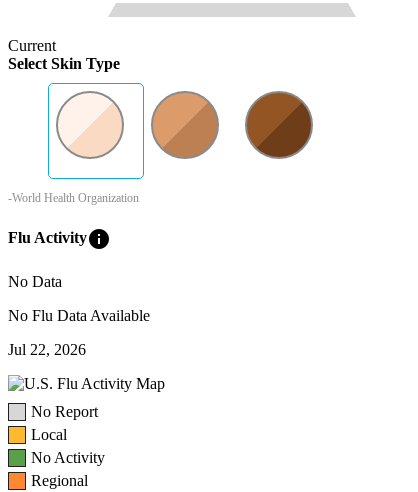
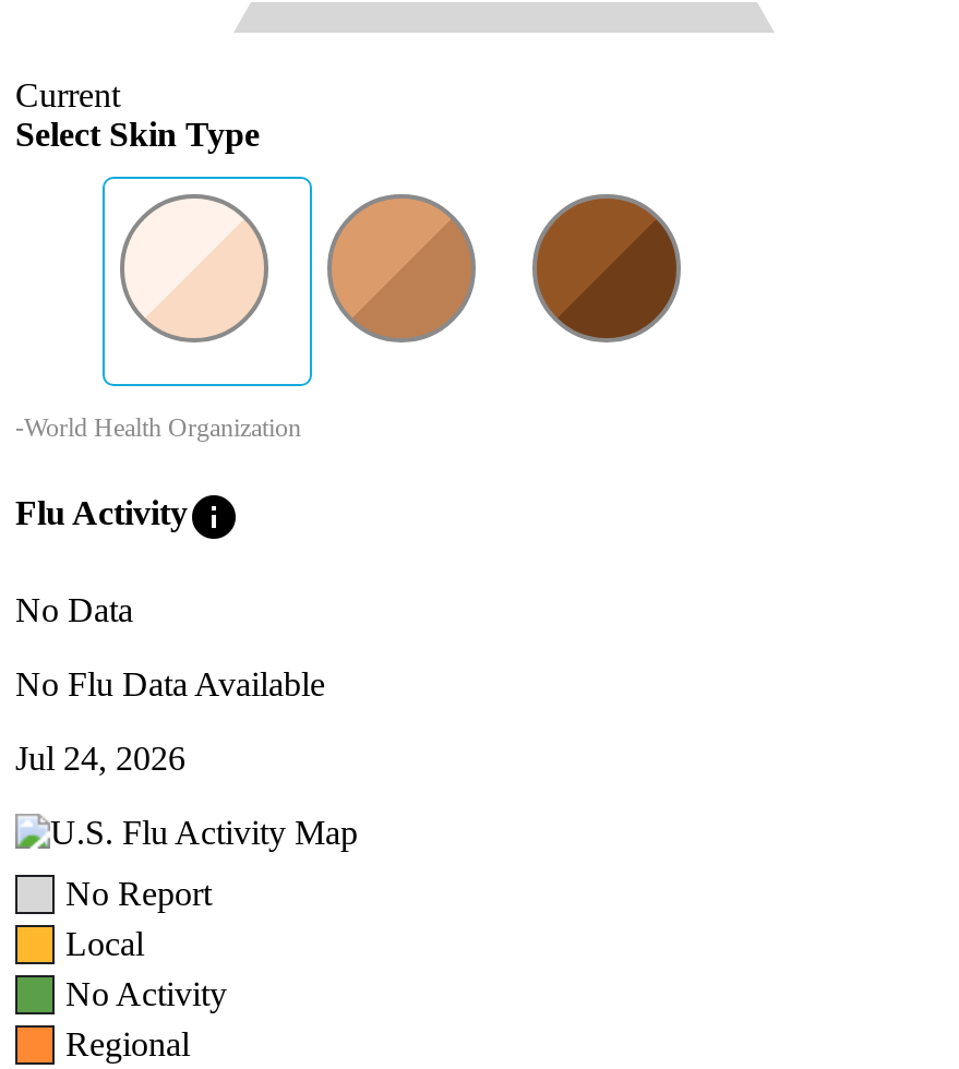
[8,341,86,358] Jul 22, 2026 -> [15,739,185,776] Jul 24, 2026

